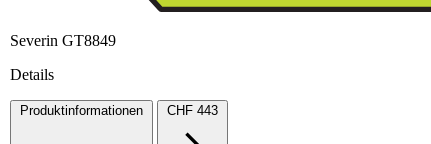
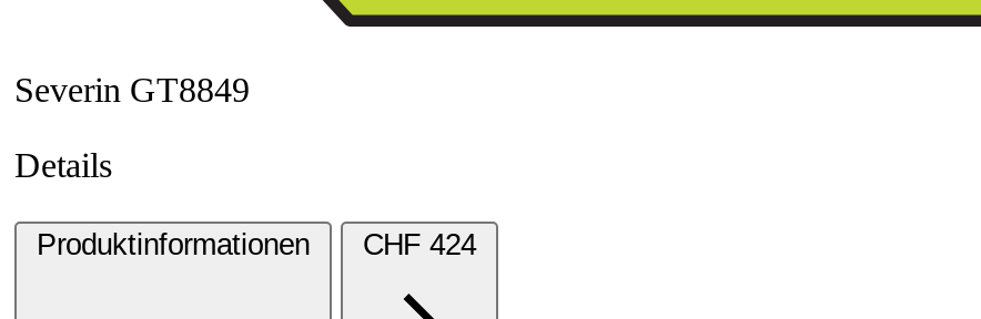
[20,103,218,118] Produktinformationen CHF 443 -> [37,228,476,262] Produktinformationen CHF 424

